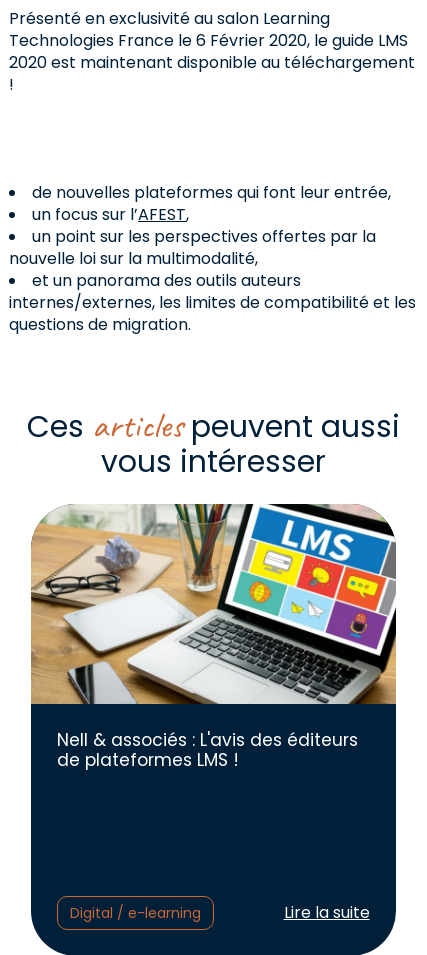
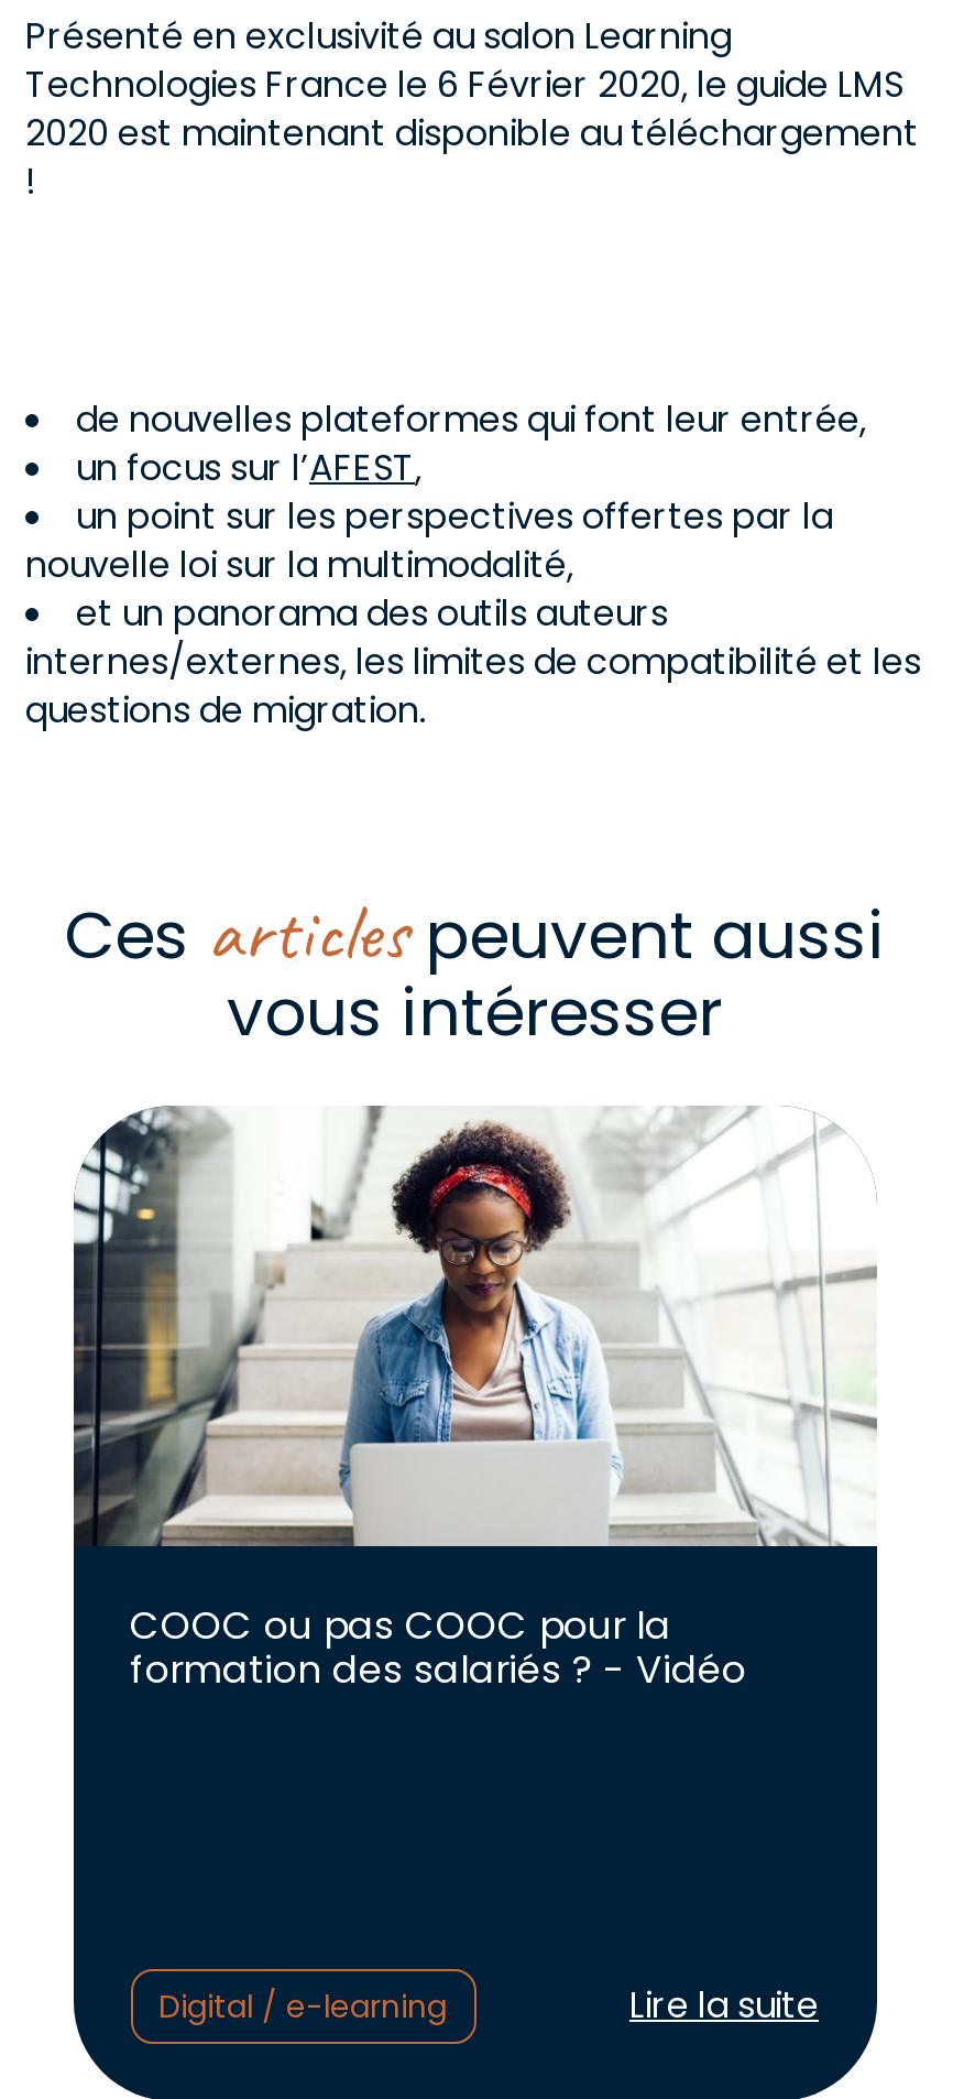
[30,503,397,772] [image] | Nell & associés : L'avis des éditeurs | de plateformes LMS ! -> [72,1106,877,1696] [image] | COOC ou pas COOC pour la | formation des salariés ? - Vidéo

